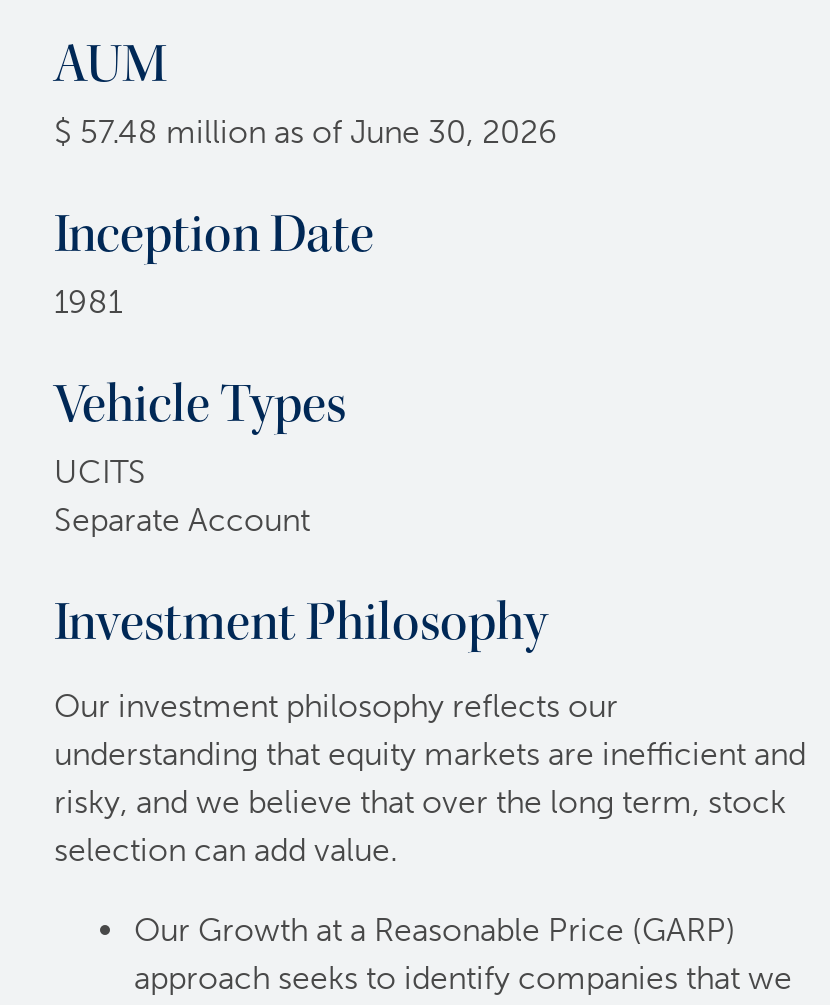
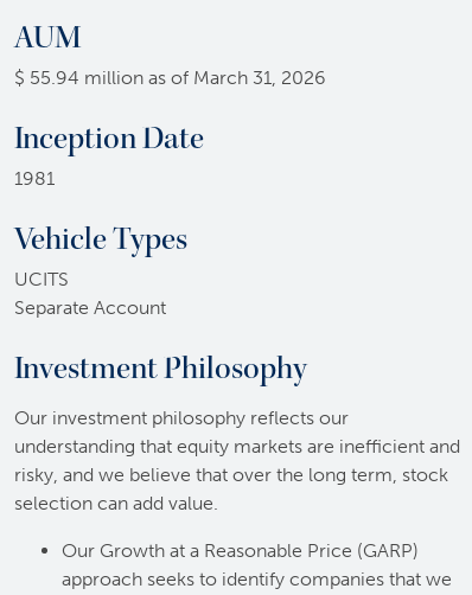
[54,113,558,151] $ 57.48 million as of June 30, 2026 -> [14,66,326,89] $ 55.94 million as of March 31, 2026

